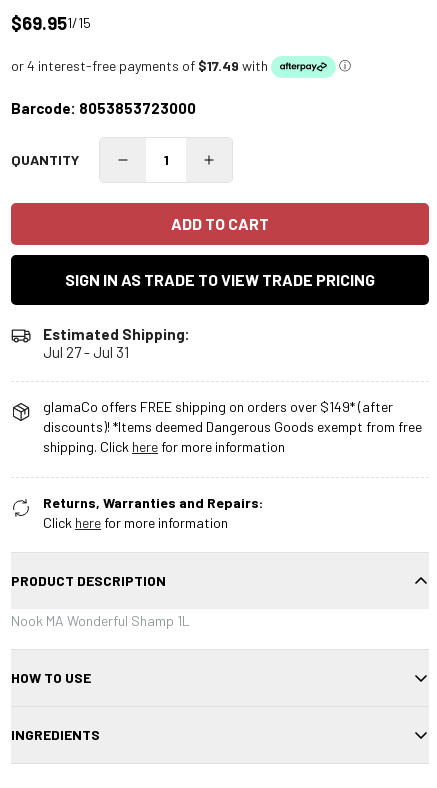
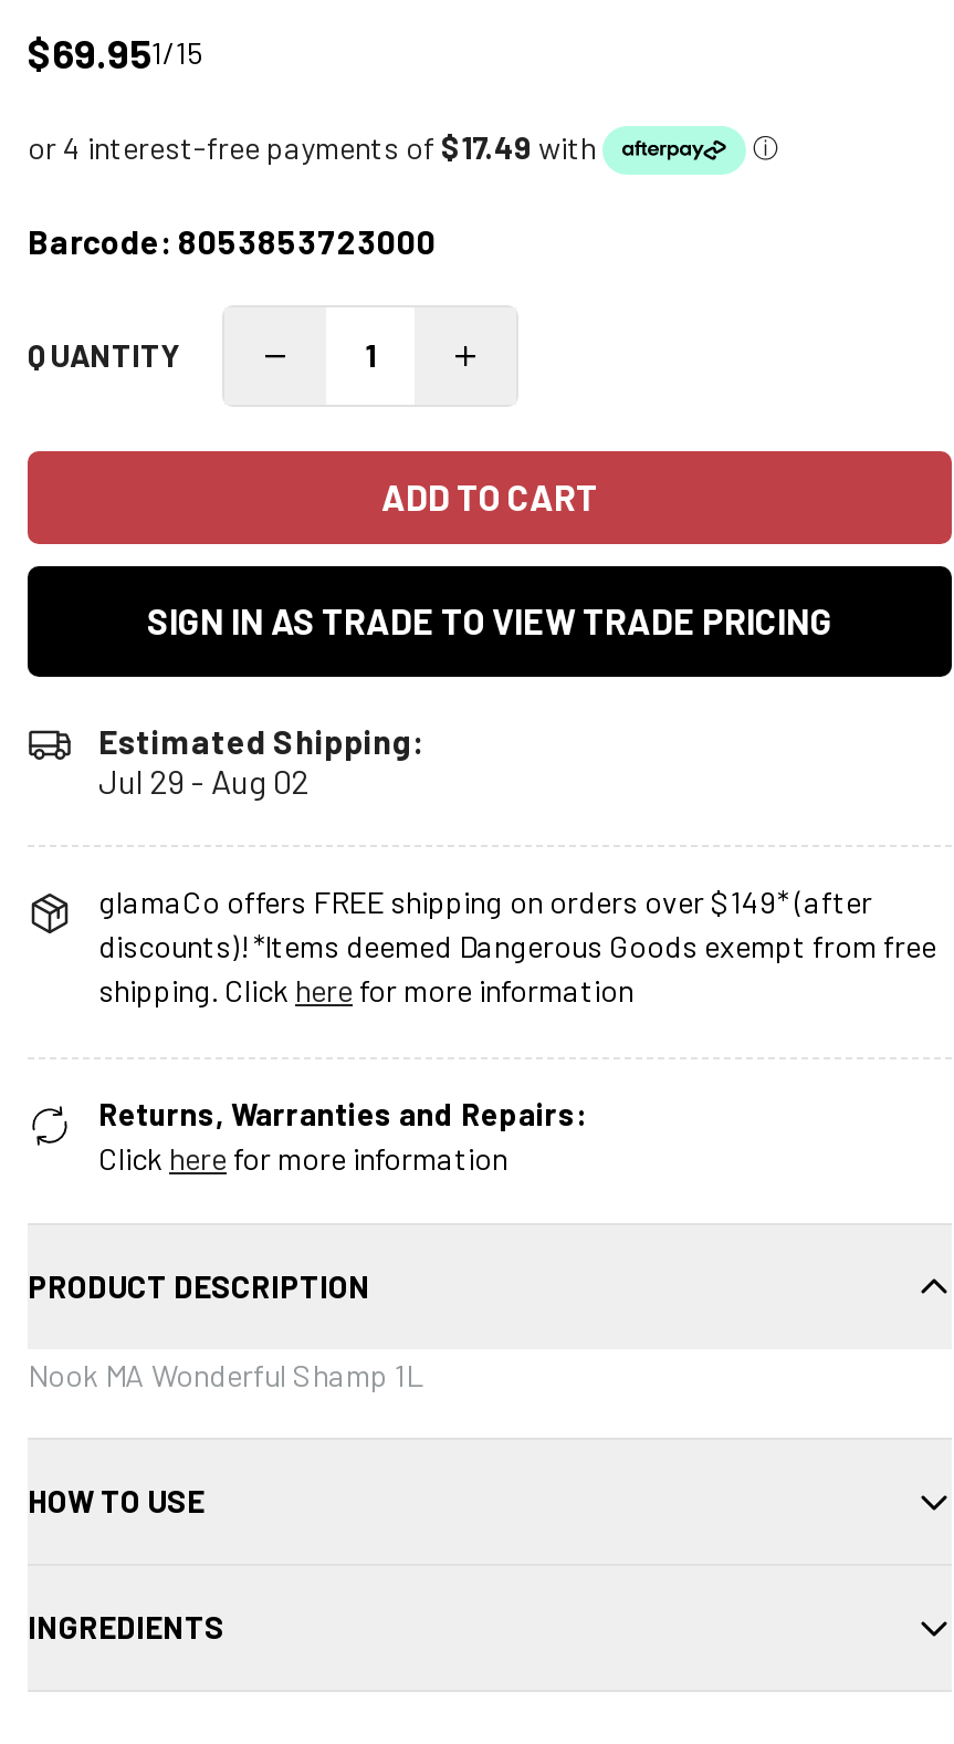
[43,343,129,361] Jul 27 - Jul 31 -> [98,761,308,801] Jul 29 - Aug 02

